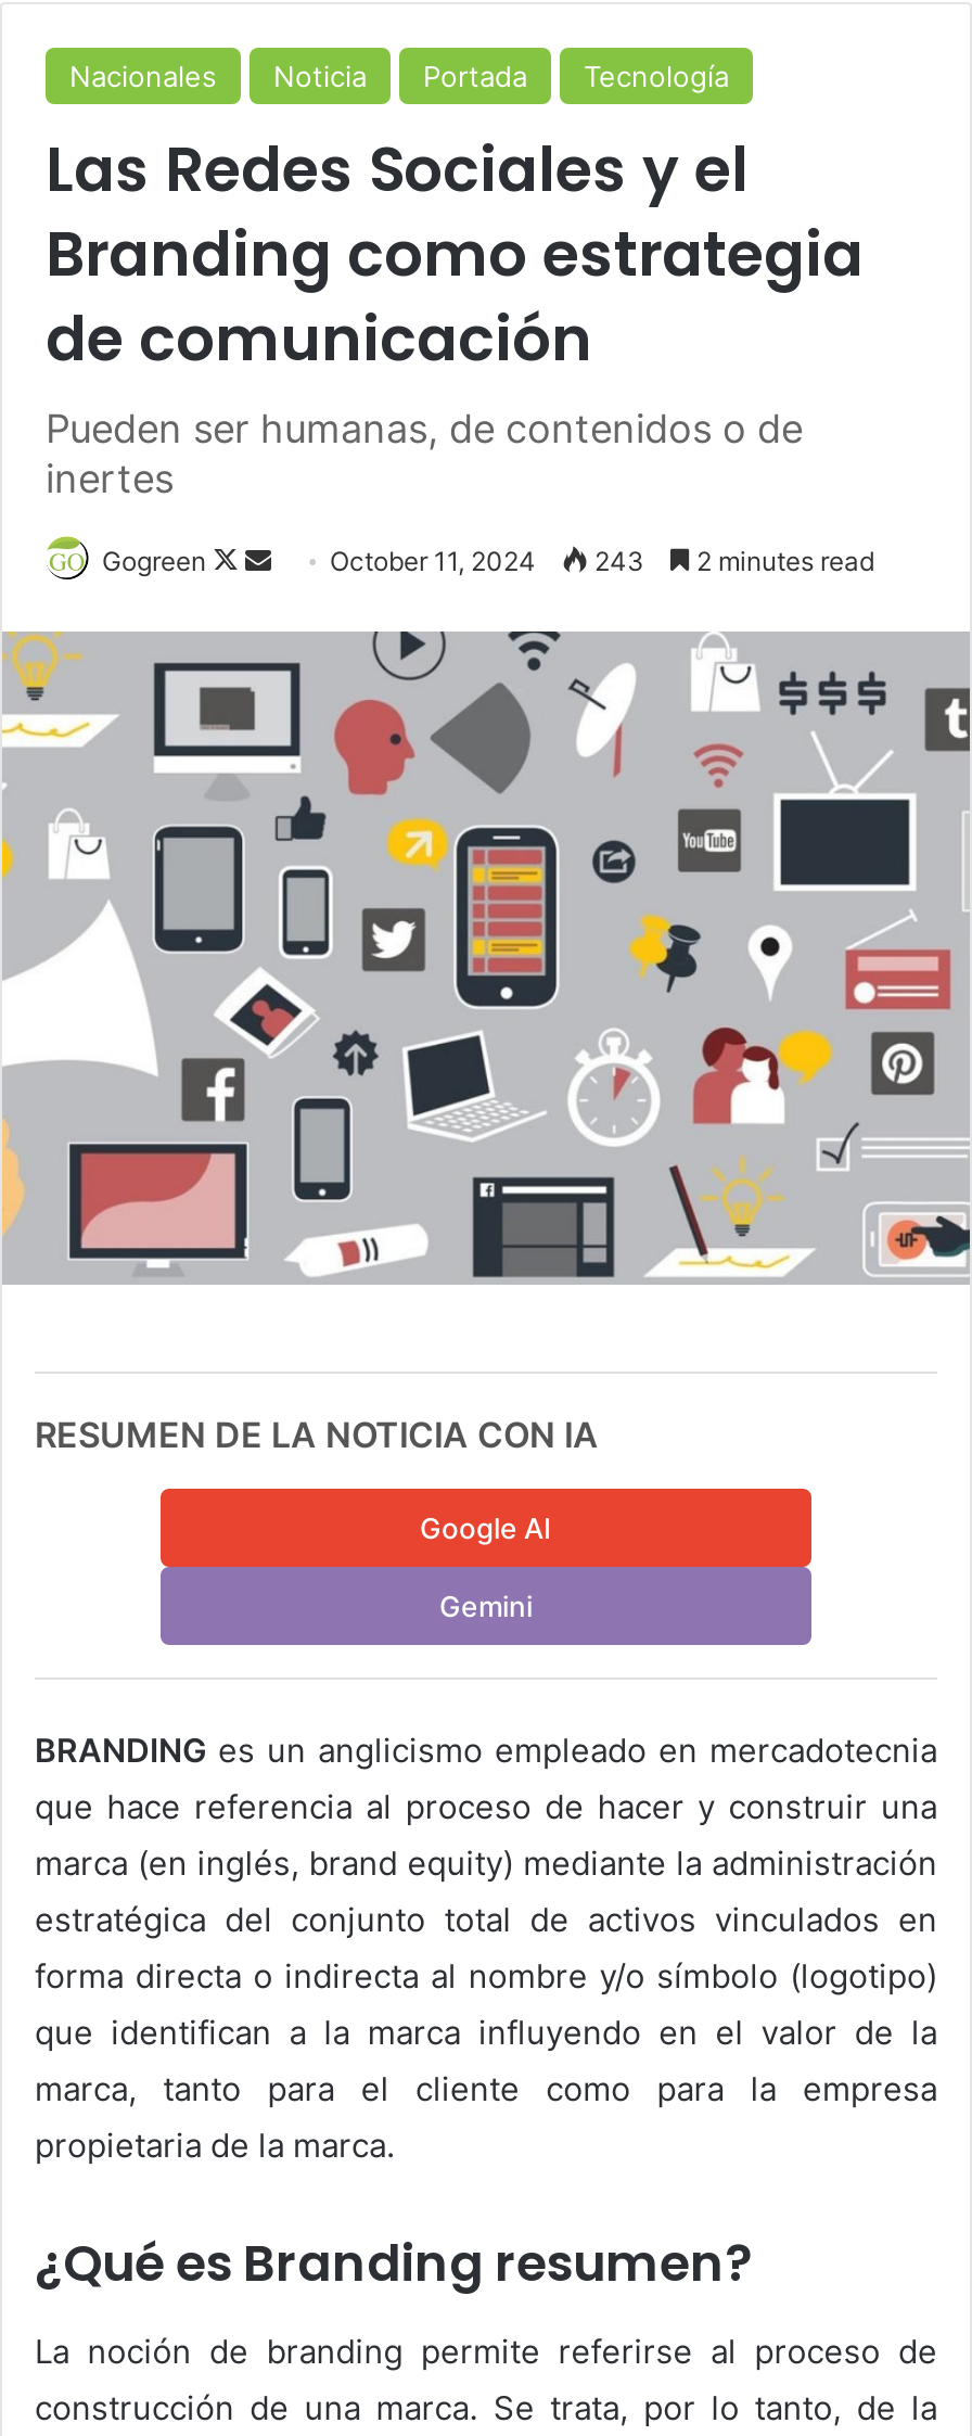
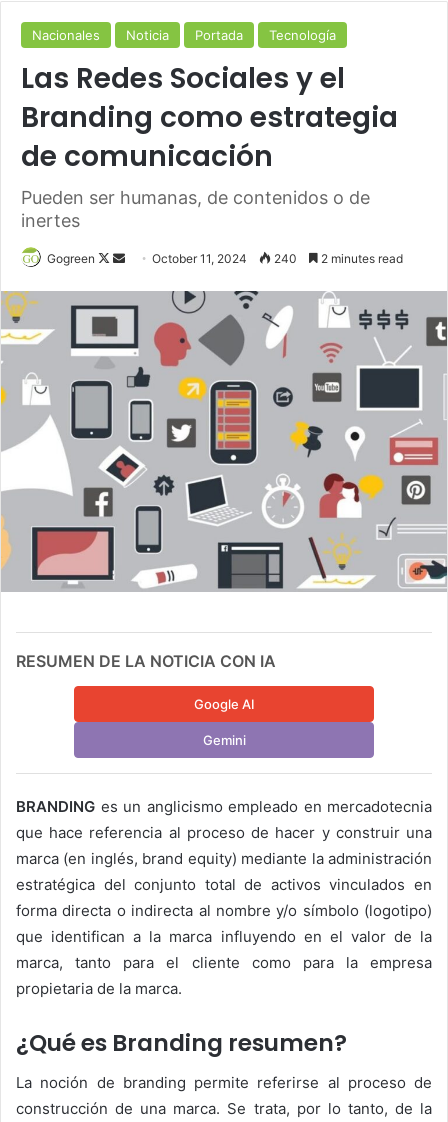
[588,545,644,577] 243 -> [271,251,297,266] 240

